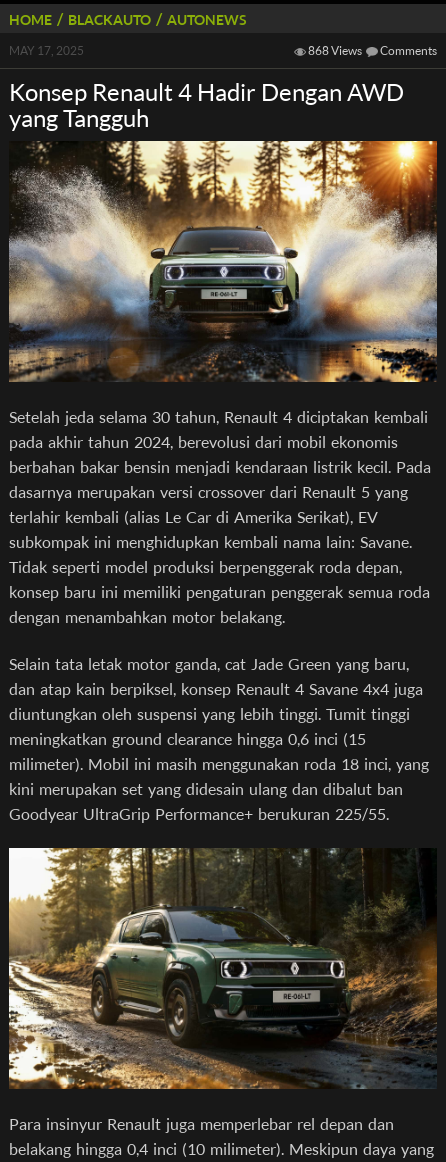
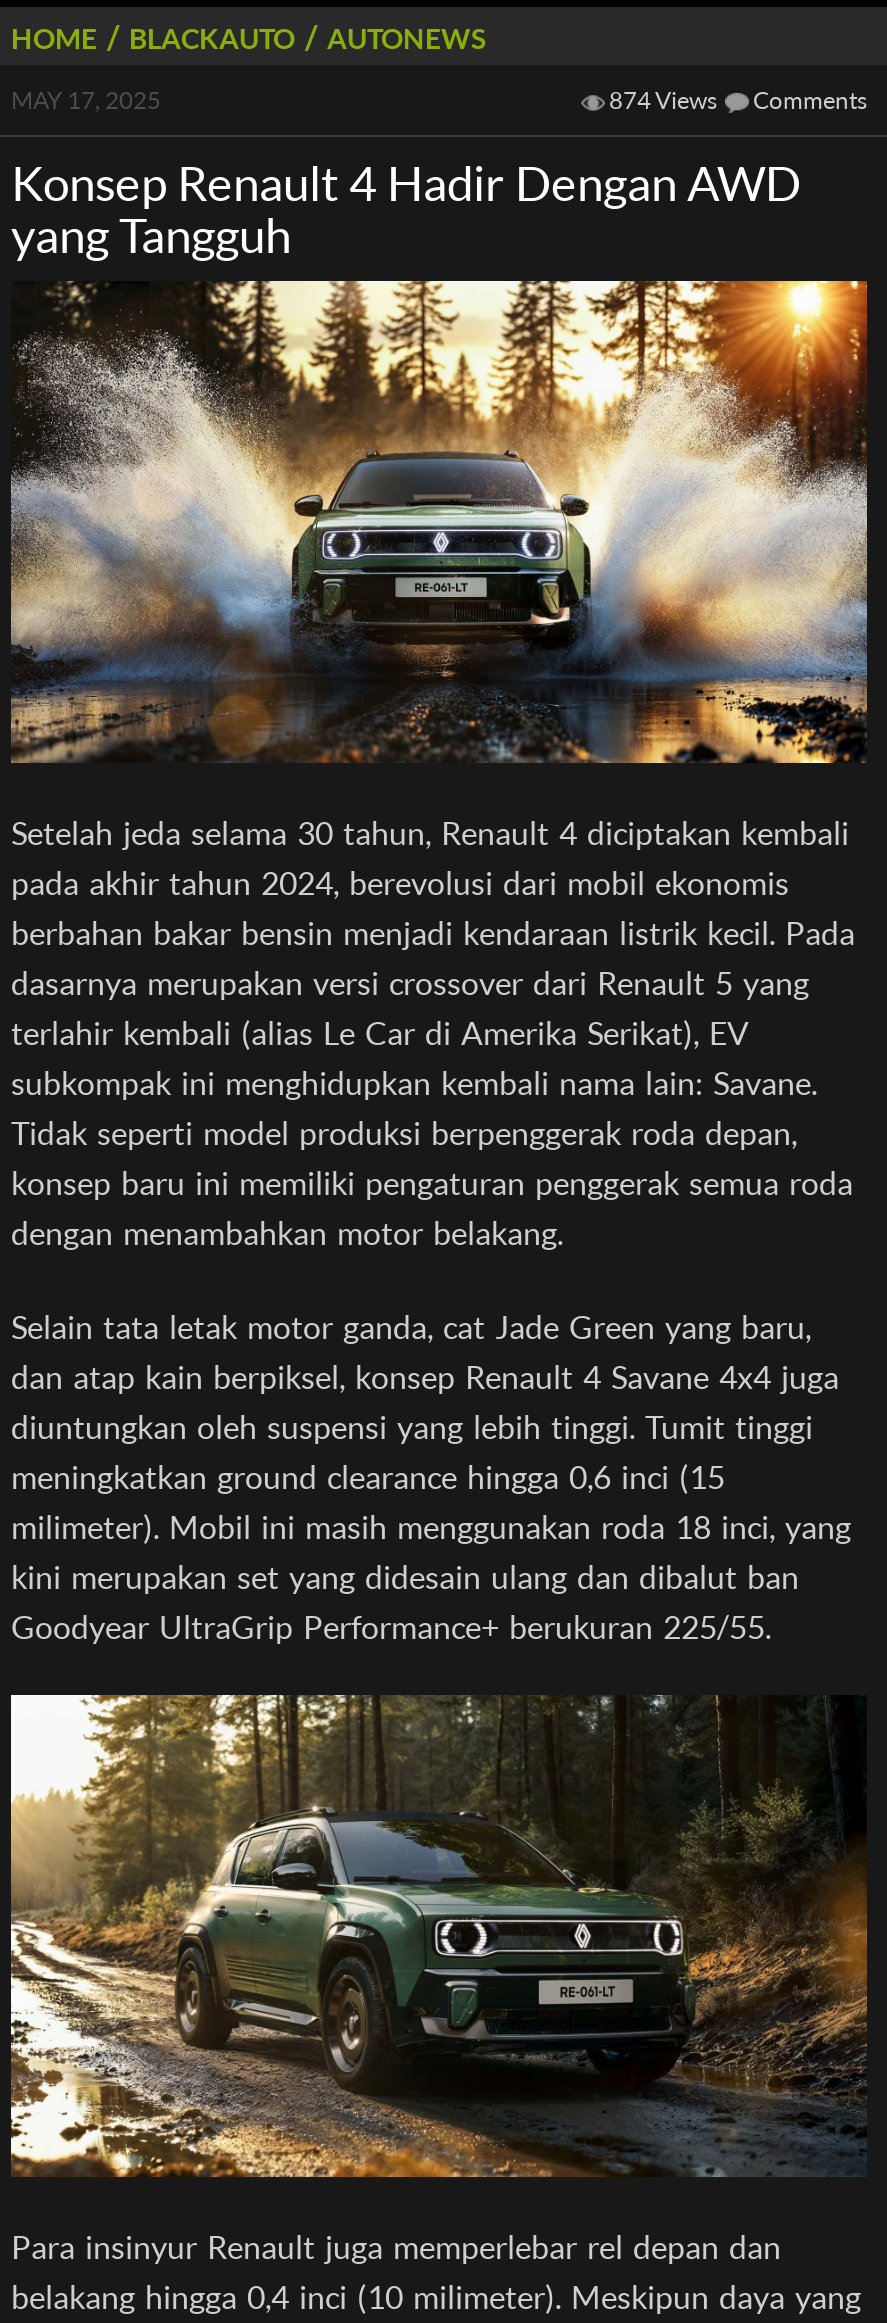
[306,43,437,58] 868 Views Comments -> [605,85,867,115] 874 Views Comments

